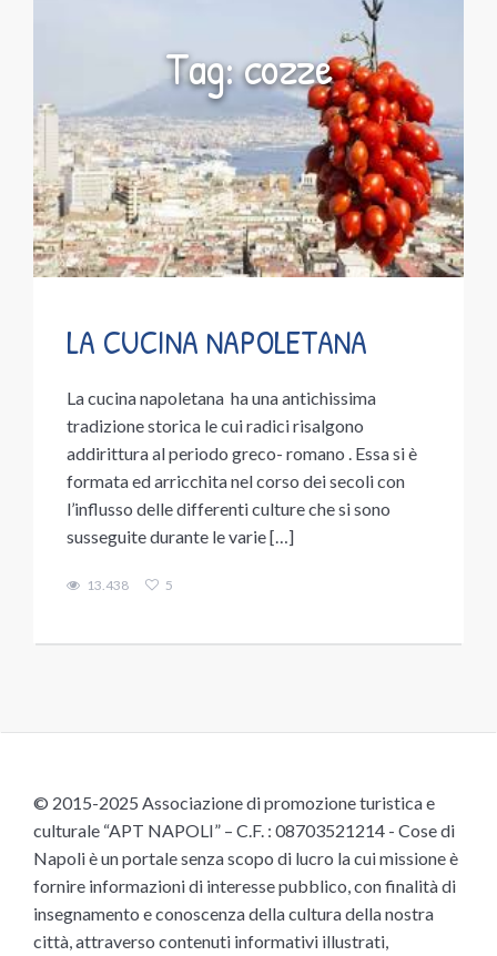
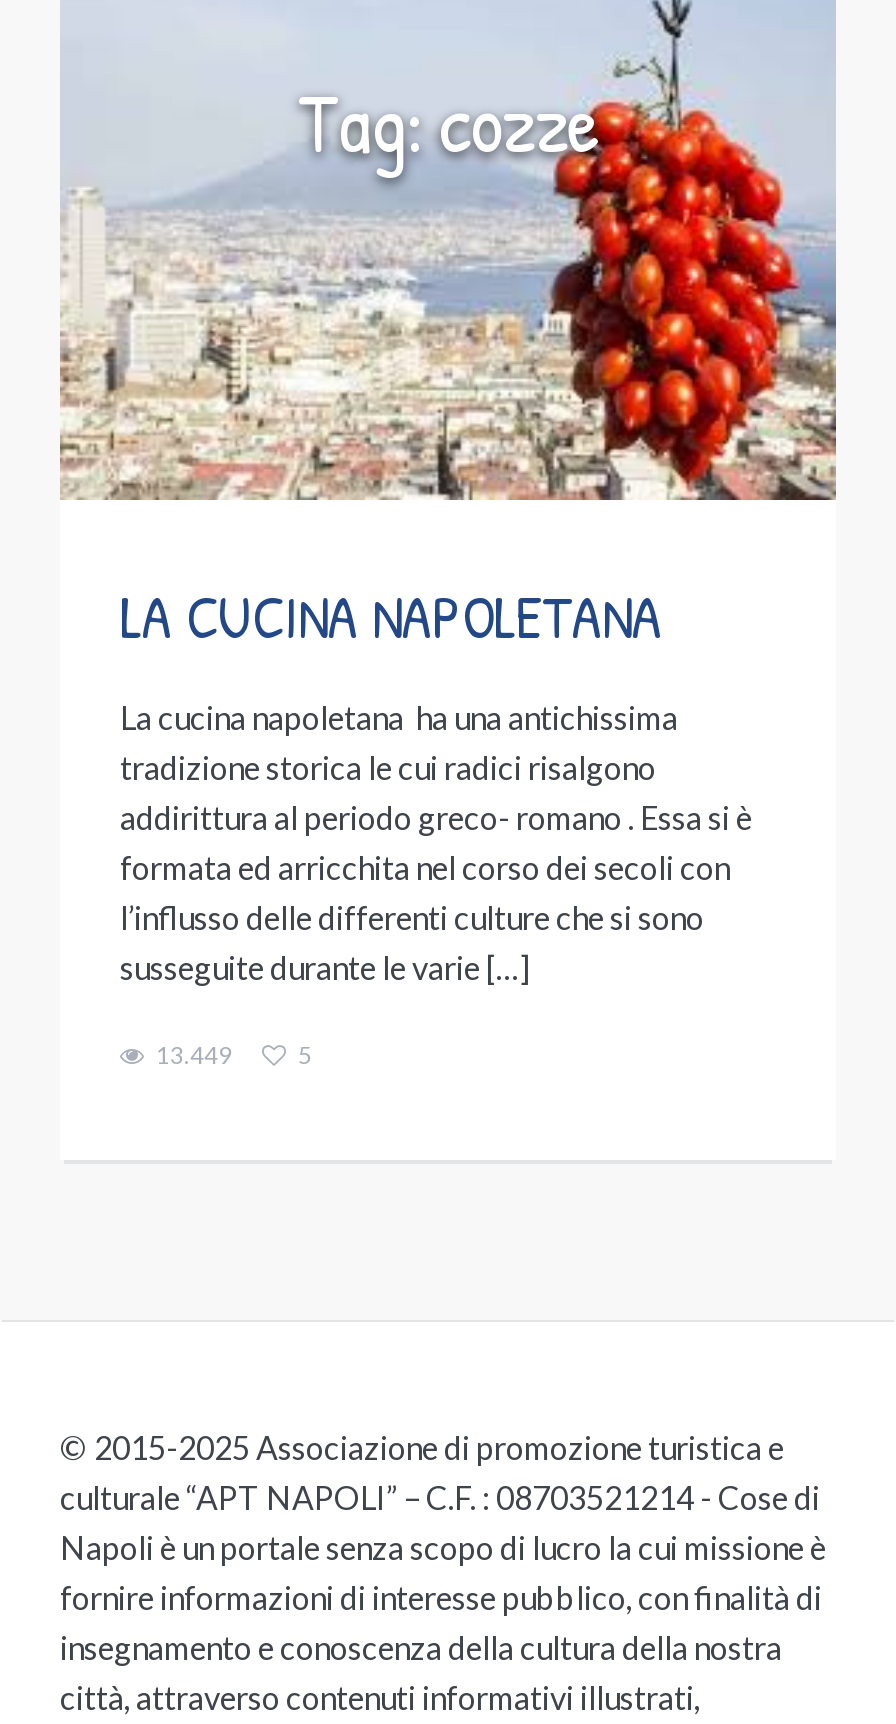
[87,577,129,594] 13.438 -> [156,1040,232,1070] 13.449

